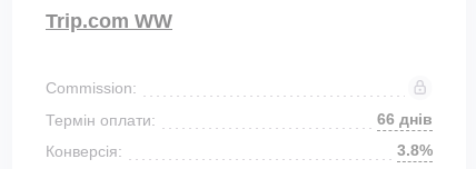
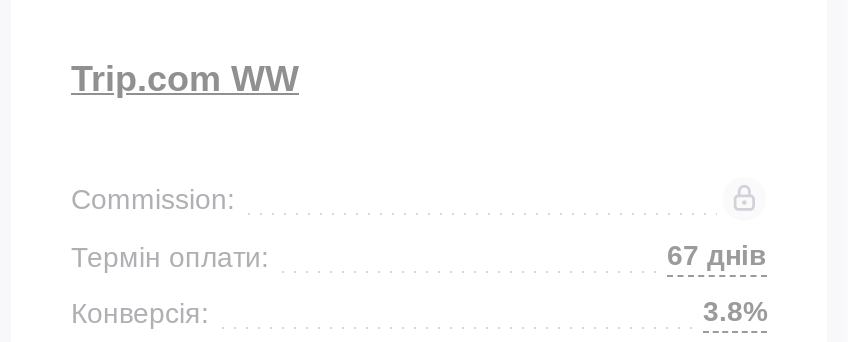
[377,110,433,128] 66 днів -> [667,239,767,271] 67 днів

